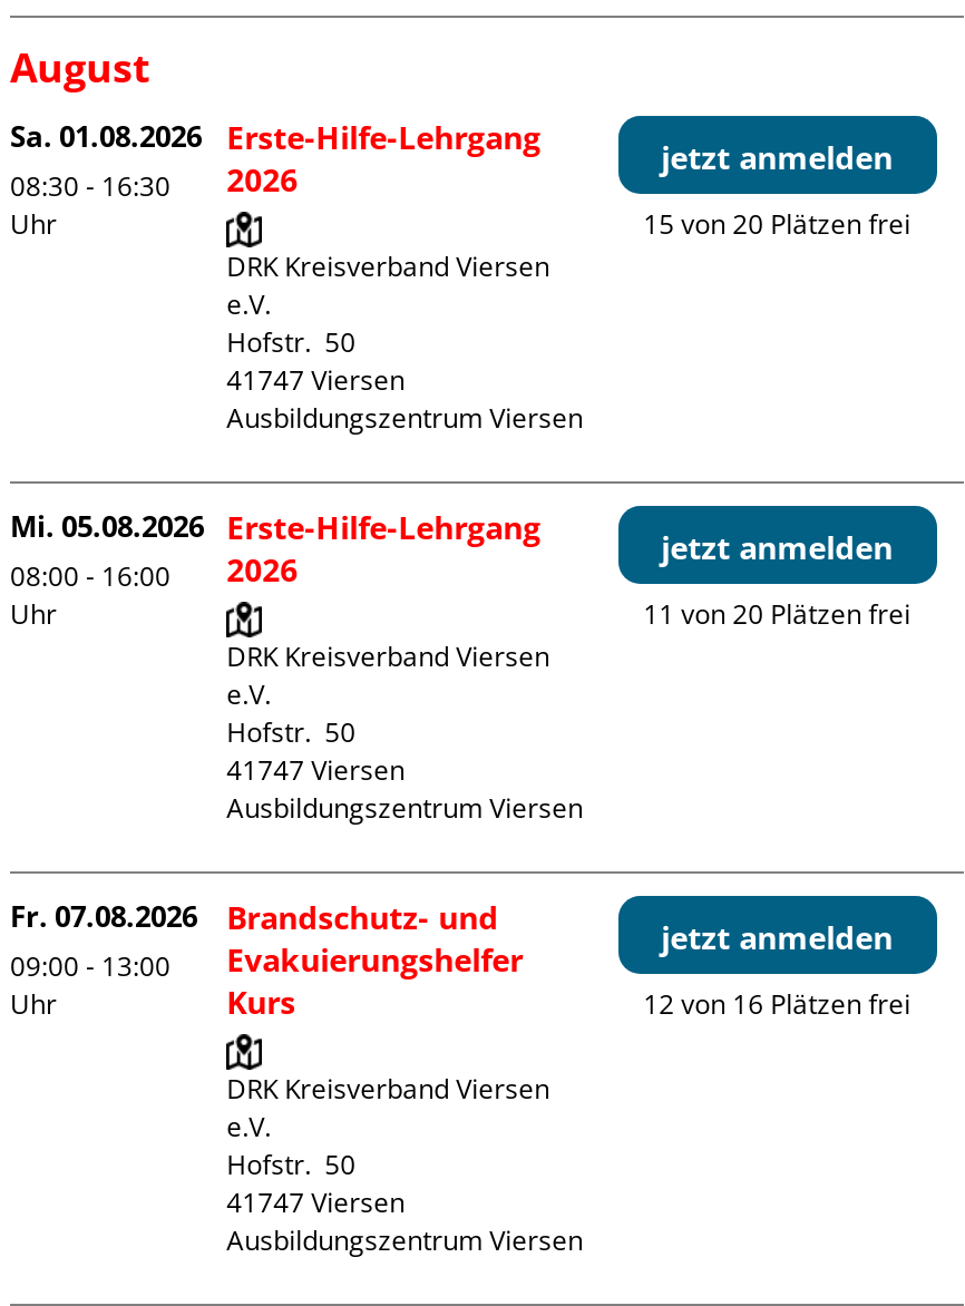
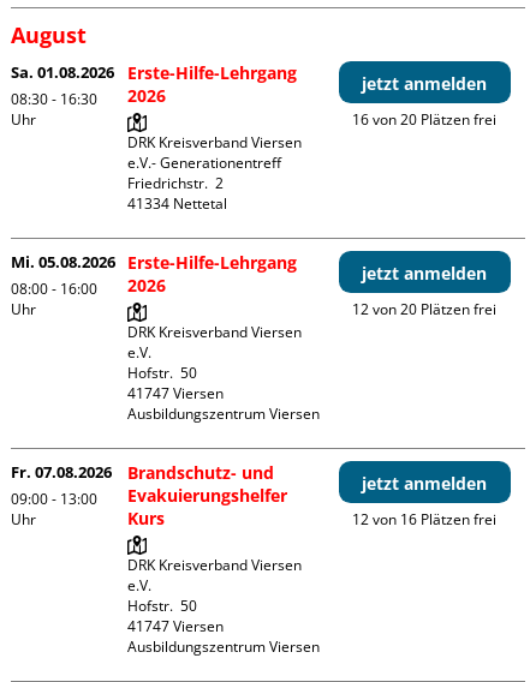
[643,206,911,244] 15 von 20 Plätzen frei -> [352,110,496,130] 16 von 20 Plätzen frei
[227,286,583,438] e.V. | Hofstr. 50 | 41747 Viersen | Ausbildungszentrum Viersen -> [128,153,281,194] e.V.- Generationentreff | Friedrichstr. 2
[643,596,911,634] 11 von 20 Plätzen frei -> [352,300,496,320] 12 von 20 Plätzen frei

